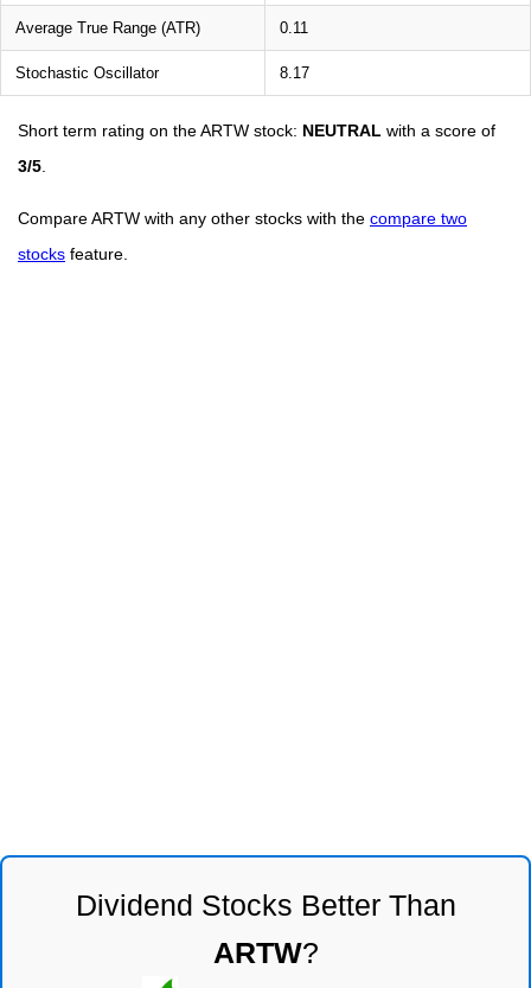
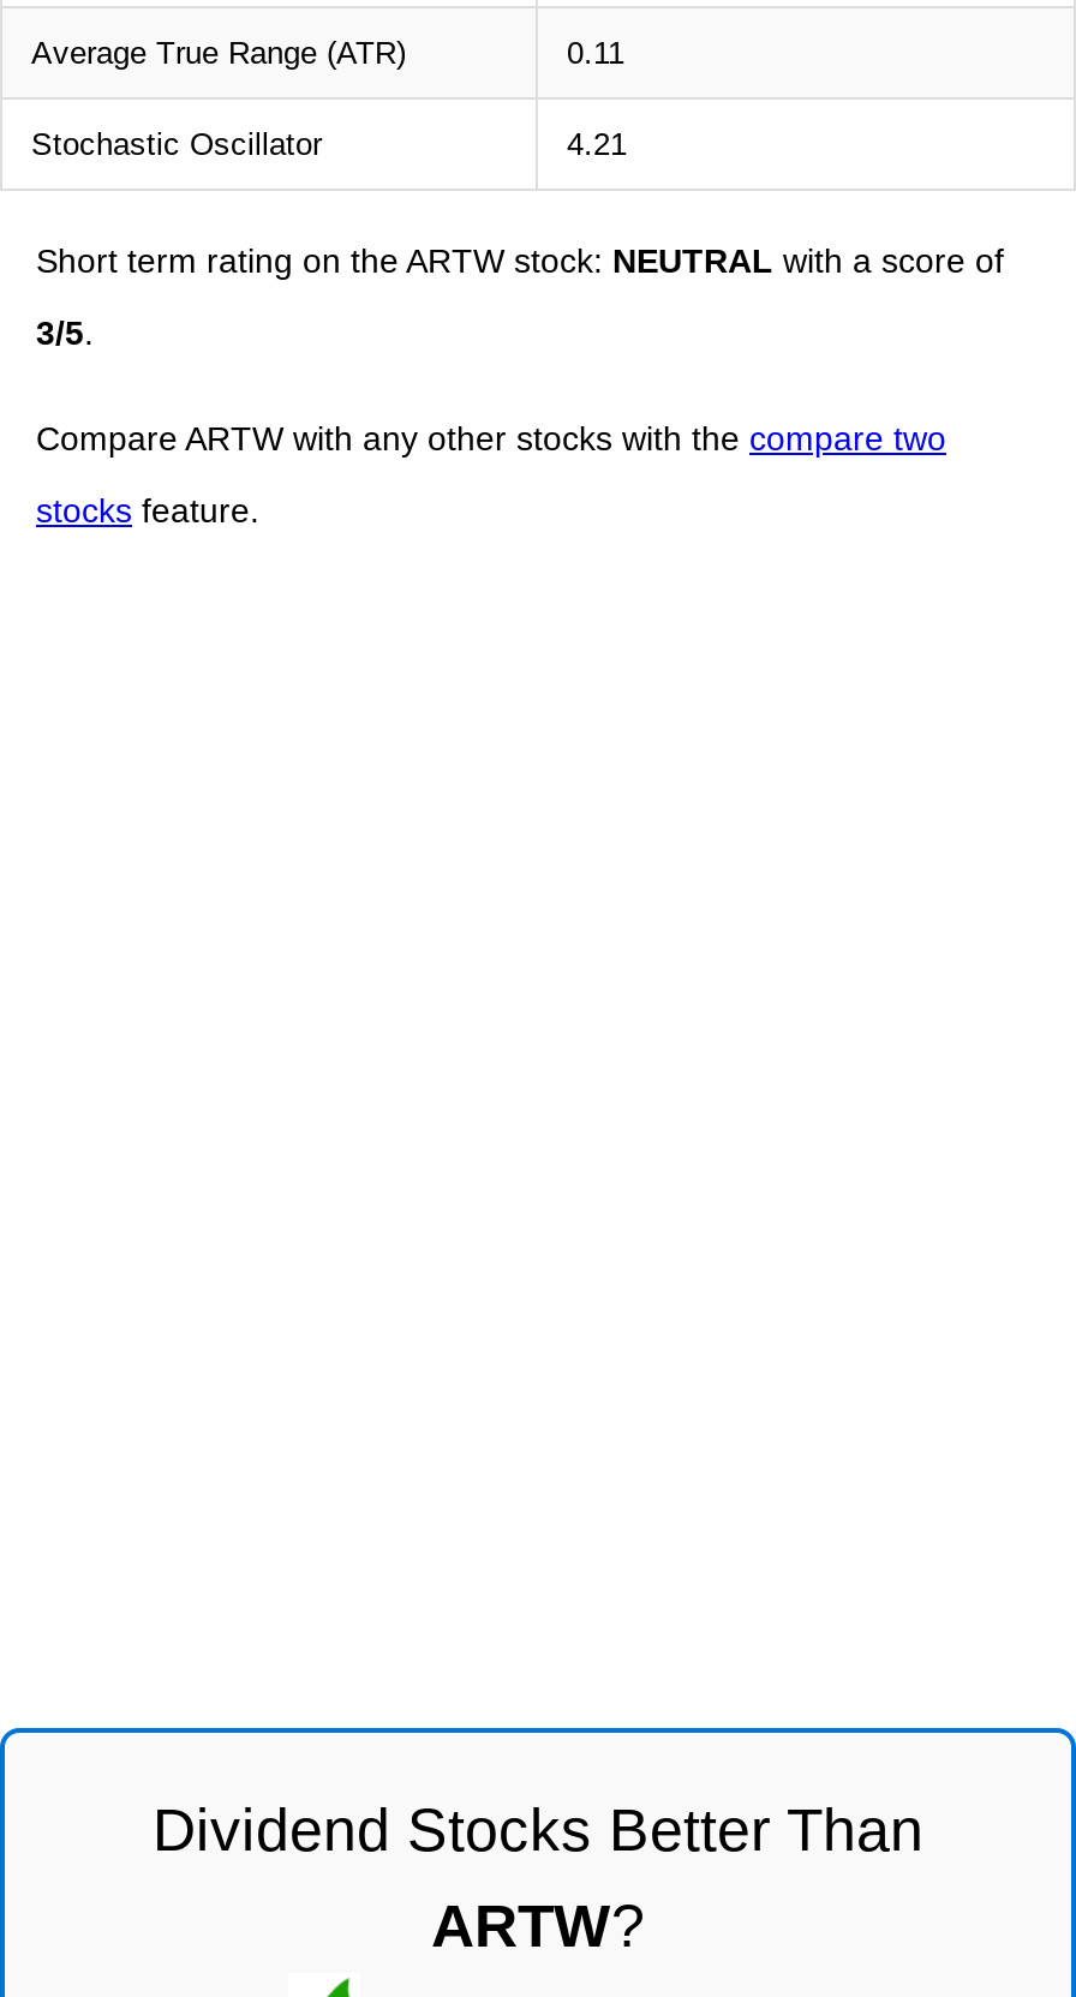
[280,64,309,81] 8.17 -> [567,125,627,161] 4.21

